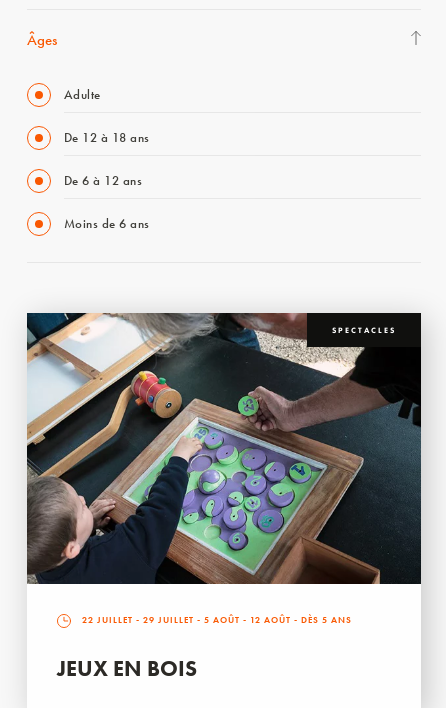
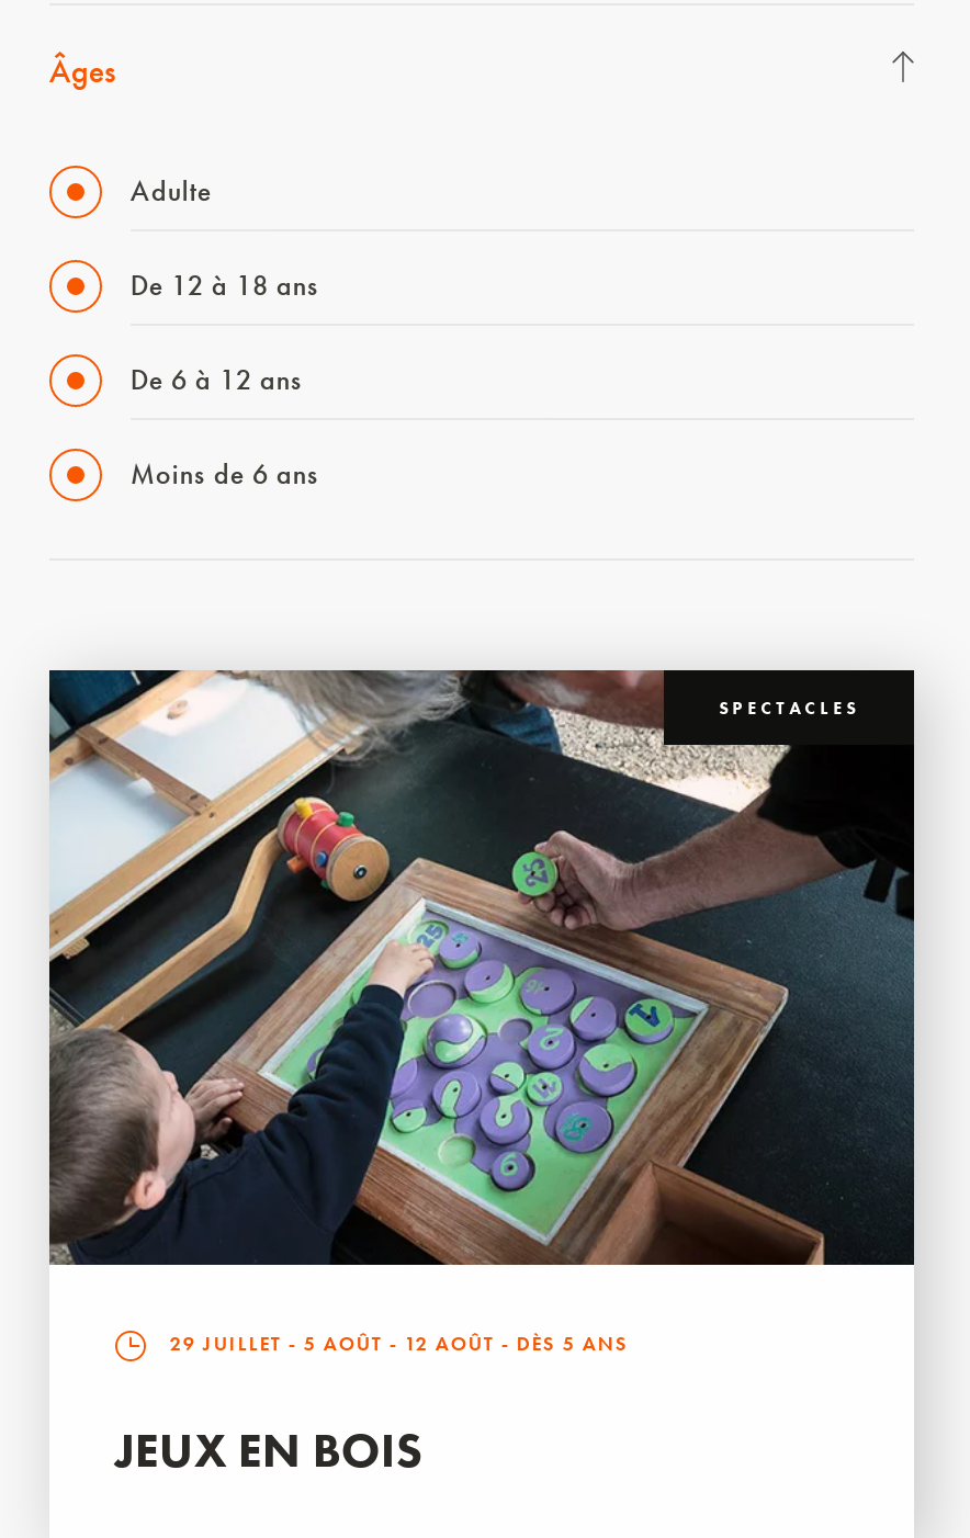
[82,614,352,626] 22 JUILLET - 29 JUILLET - 5 AOÛT - 12 AOÛT - DÈS 5 ANS -> [170,1331,629,1357] 29 JUILLET - 5 AOÛT - 12 AOÛT - DÈS 5 ANS

